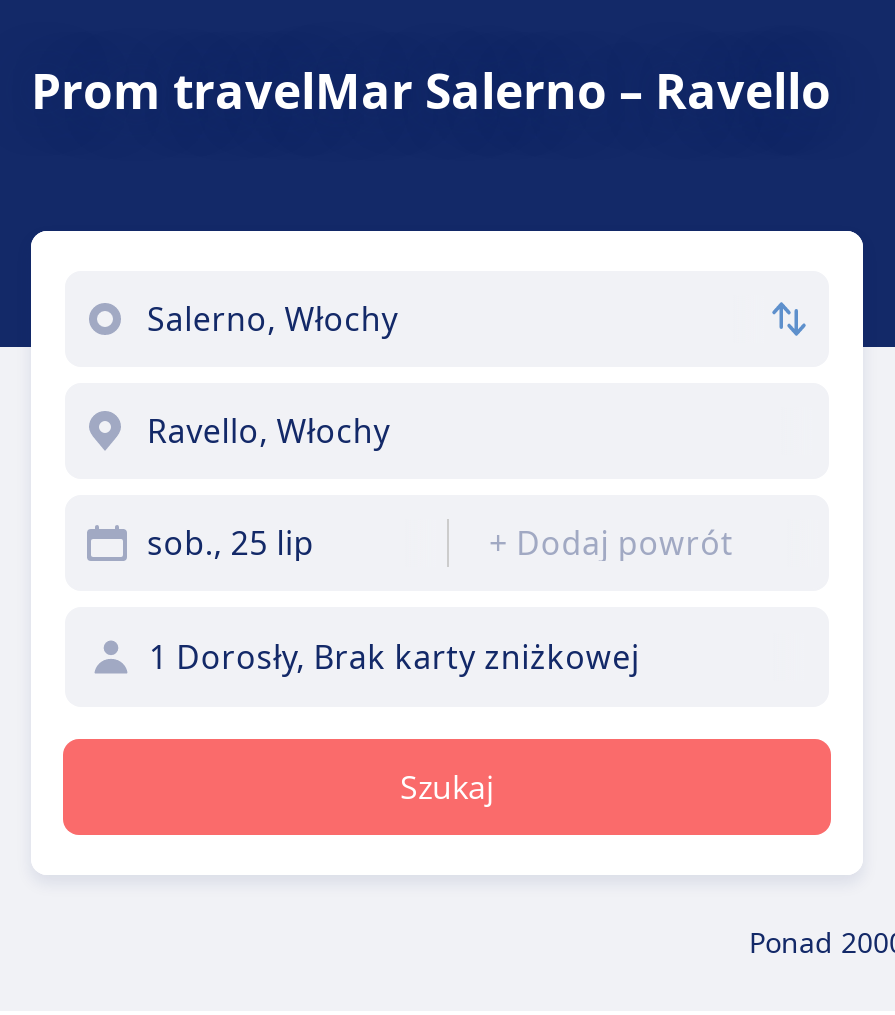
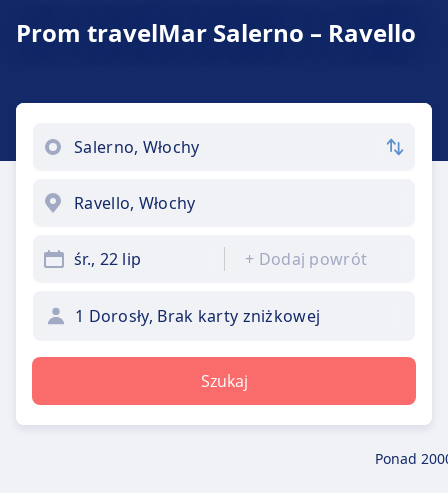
[147,521,314,565] sob., 25 lip -> [74,248,141,270] śr., 22 lip

